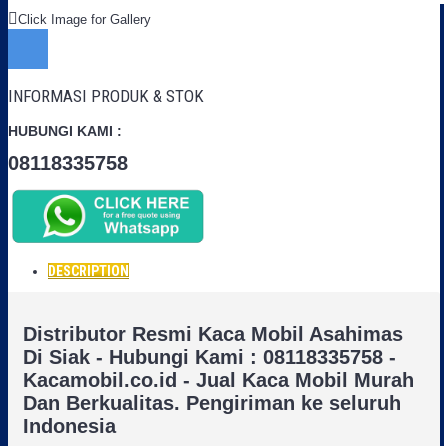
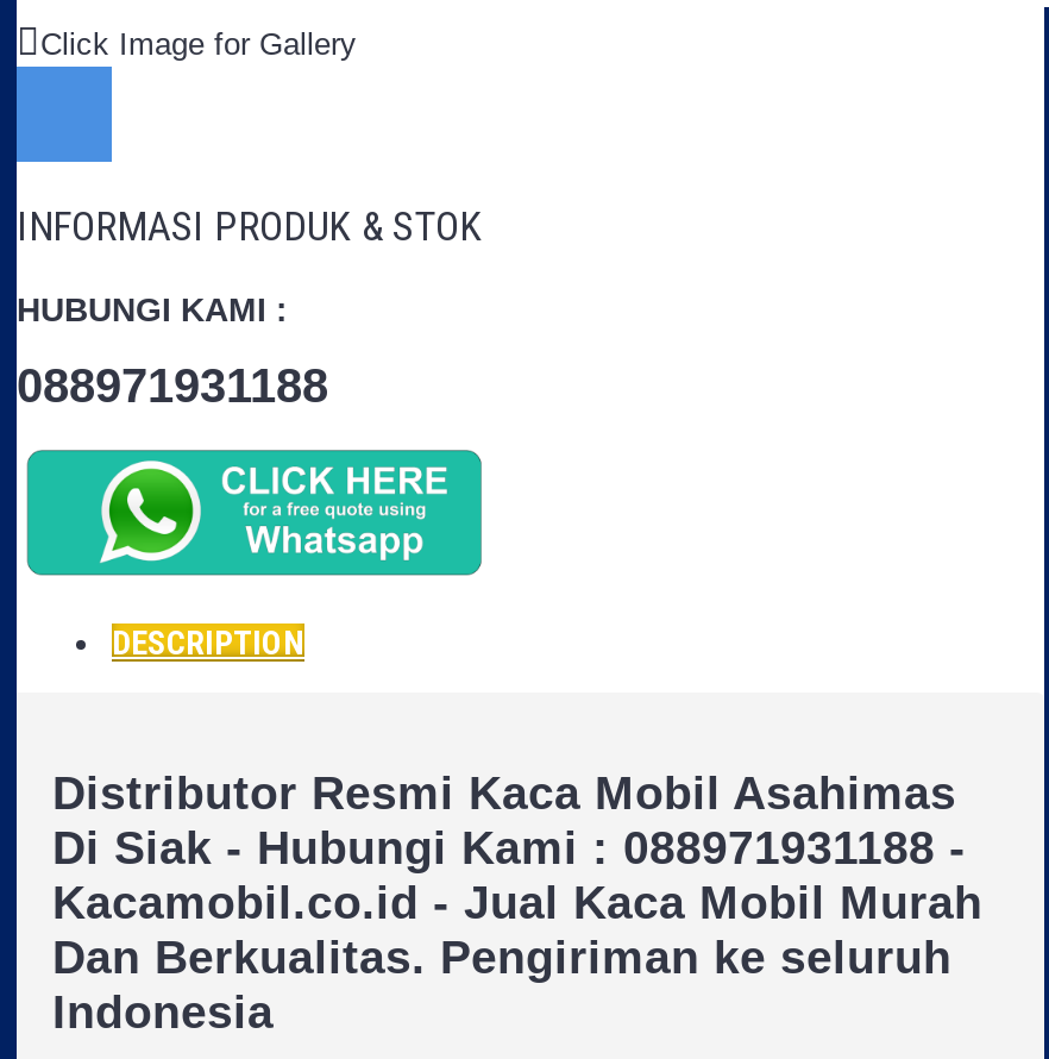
[8,152,128,174] 08118335758 -> [17,360,328,412] 088971931188
[23,346,396,368] Di Siak - Hubungi Kami : 08118335758 - -> [52,822,966,874] Di Siak - Hubungi Kami : 088971931188 -

